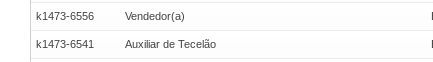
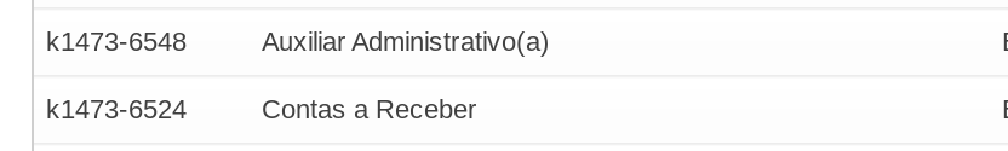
[36,10,185,22] k1473-6556 | Vendedor(a) -> [46,27,550,56] k1473-6548 | Auxiliar Administrativo(a)
[36,38,216,50] k1473-6541 | Auxiliar de Tecelão -> [46,94,477,123] k1473-6524 | Contas a Receber

